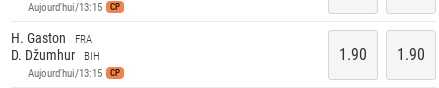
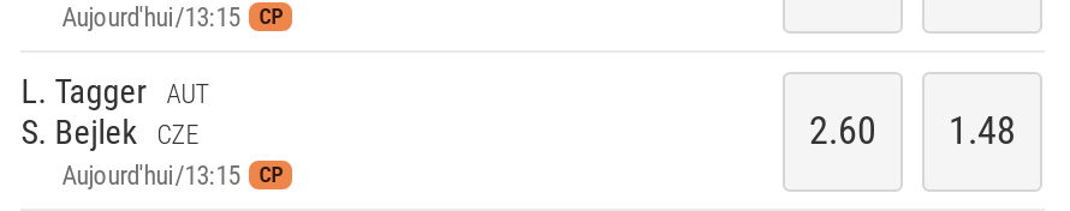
[11,30,100,63] H. Gaston FRA | D. Džumhur BIH -> [21,72,210,151] L. Tagger AUT | S. Bejlek CZE
[339,45,425,64] 1.90 | 1.90 -> [809,108,1016,153] 2.60 | 1.48

